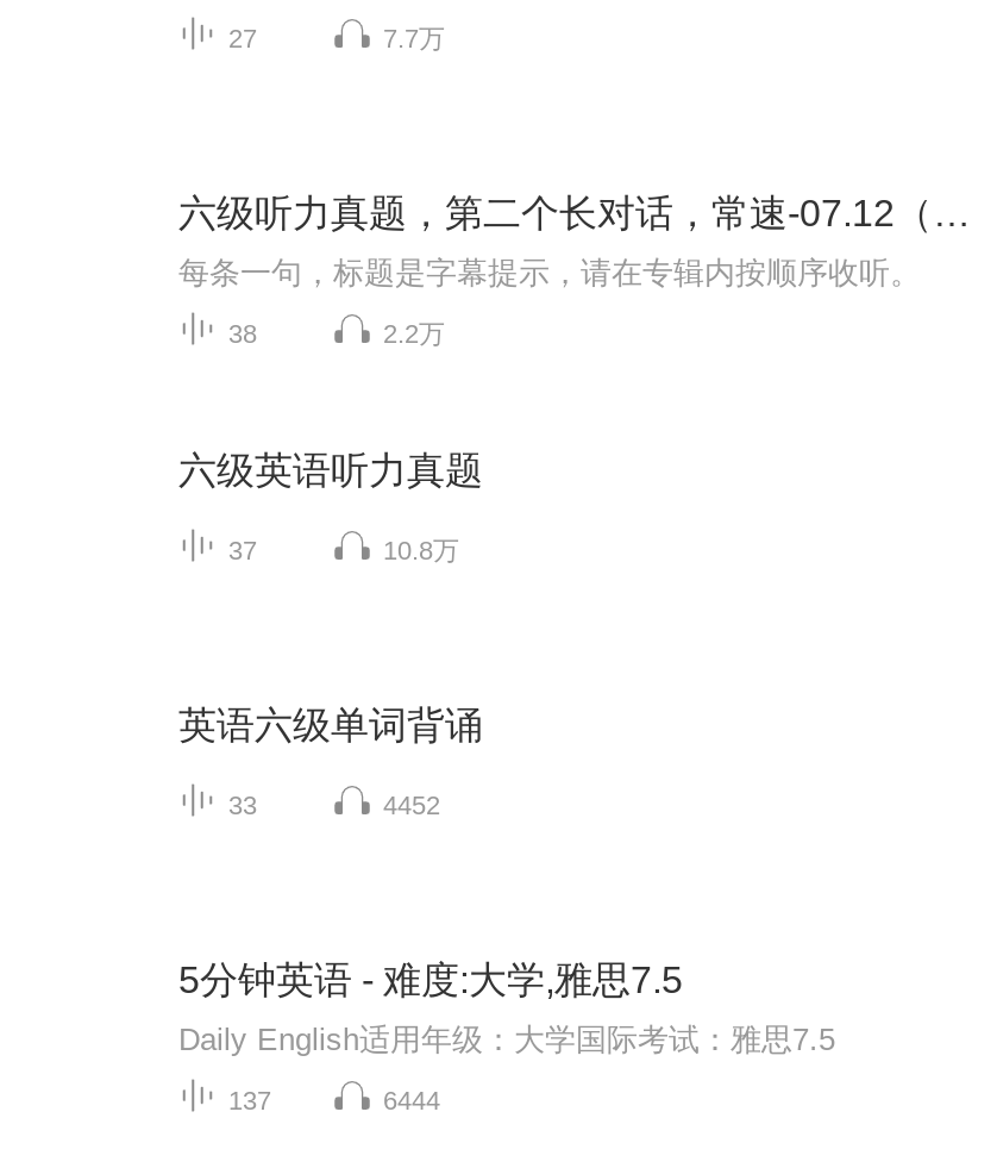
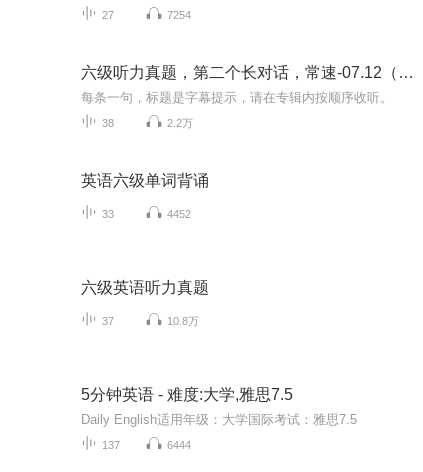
[383,23,445,52] 7.7万 -> [167,9,191,21] 7254
moved [178,450,483,564] -> [81,279,209,327]: 六级英语听力真题 | 37 | 10.8万
moved [178,704,483,819] -> [81,172,209,220]: 英语六级单词背诵 | 33 | 4452

